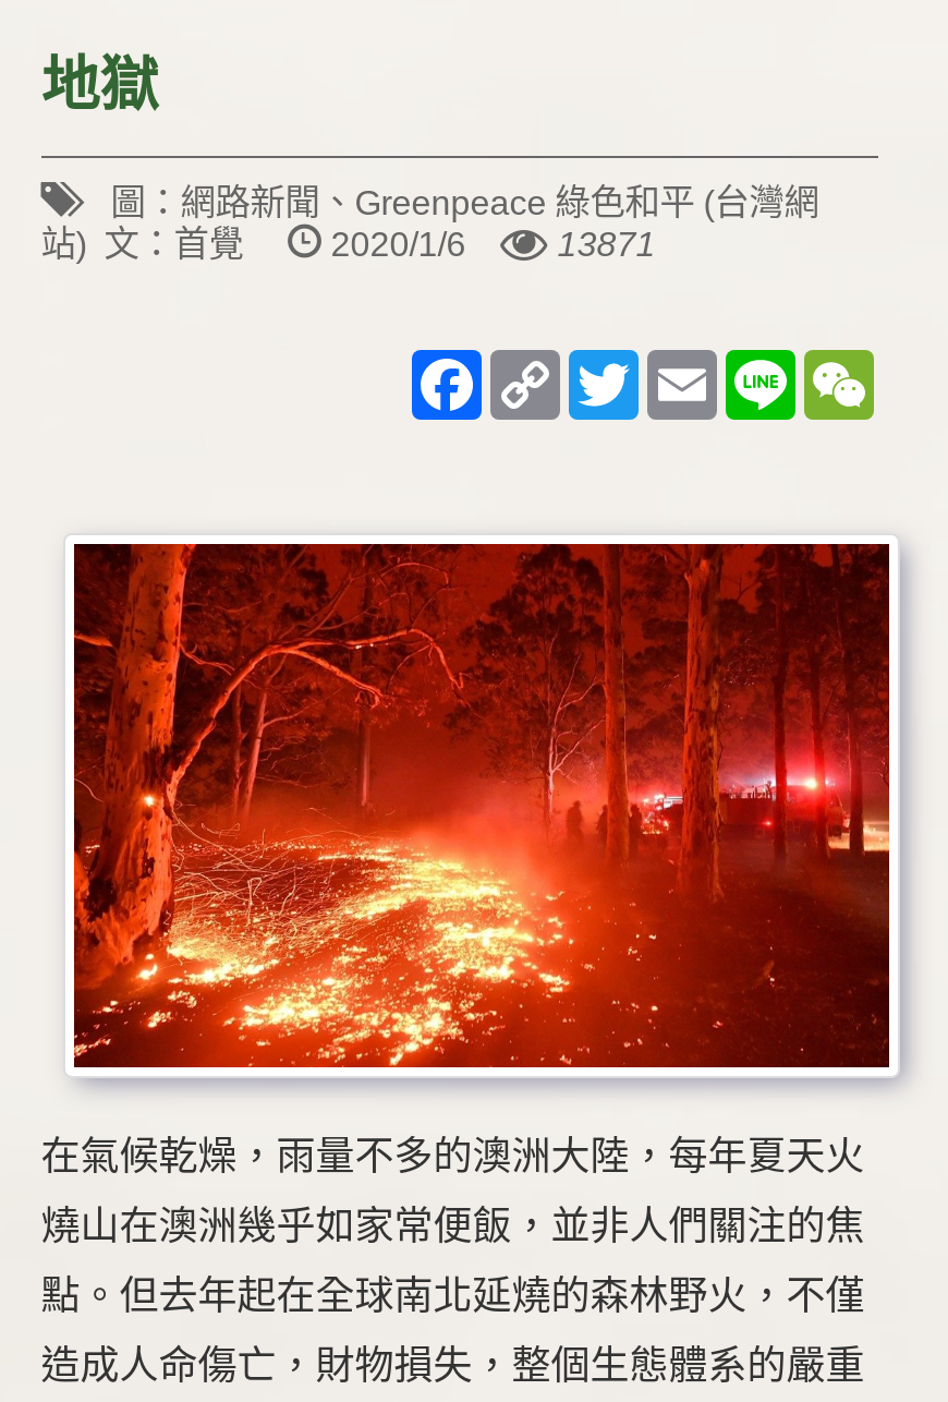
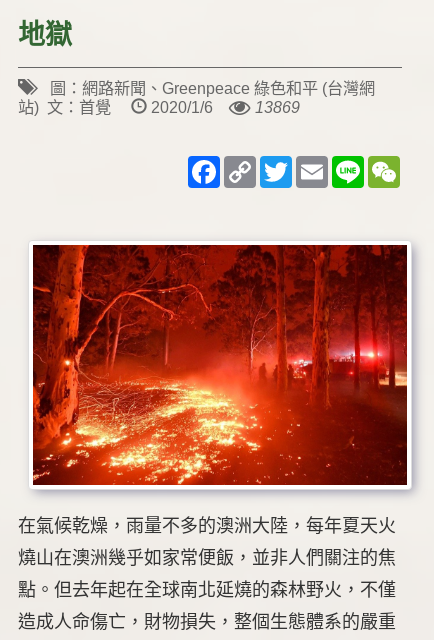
[549,223,655,263] 13871 -> [251,98,300,116] 13869

